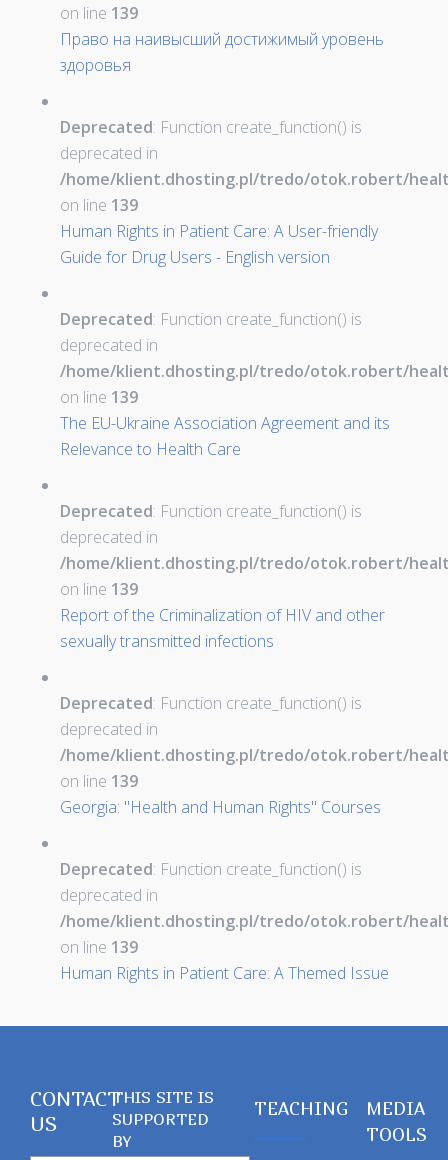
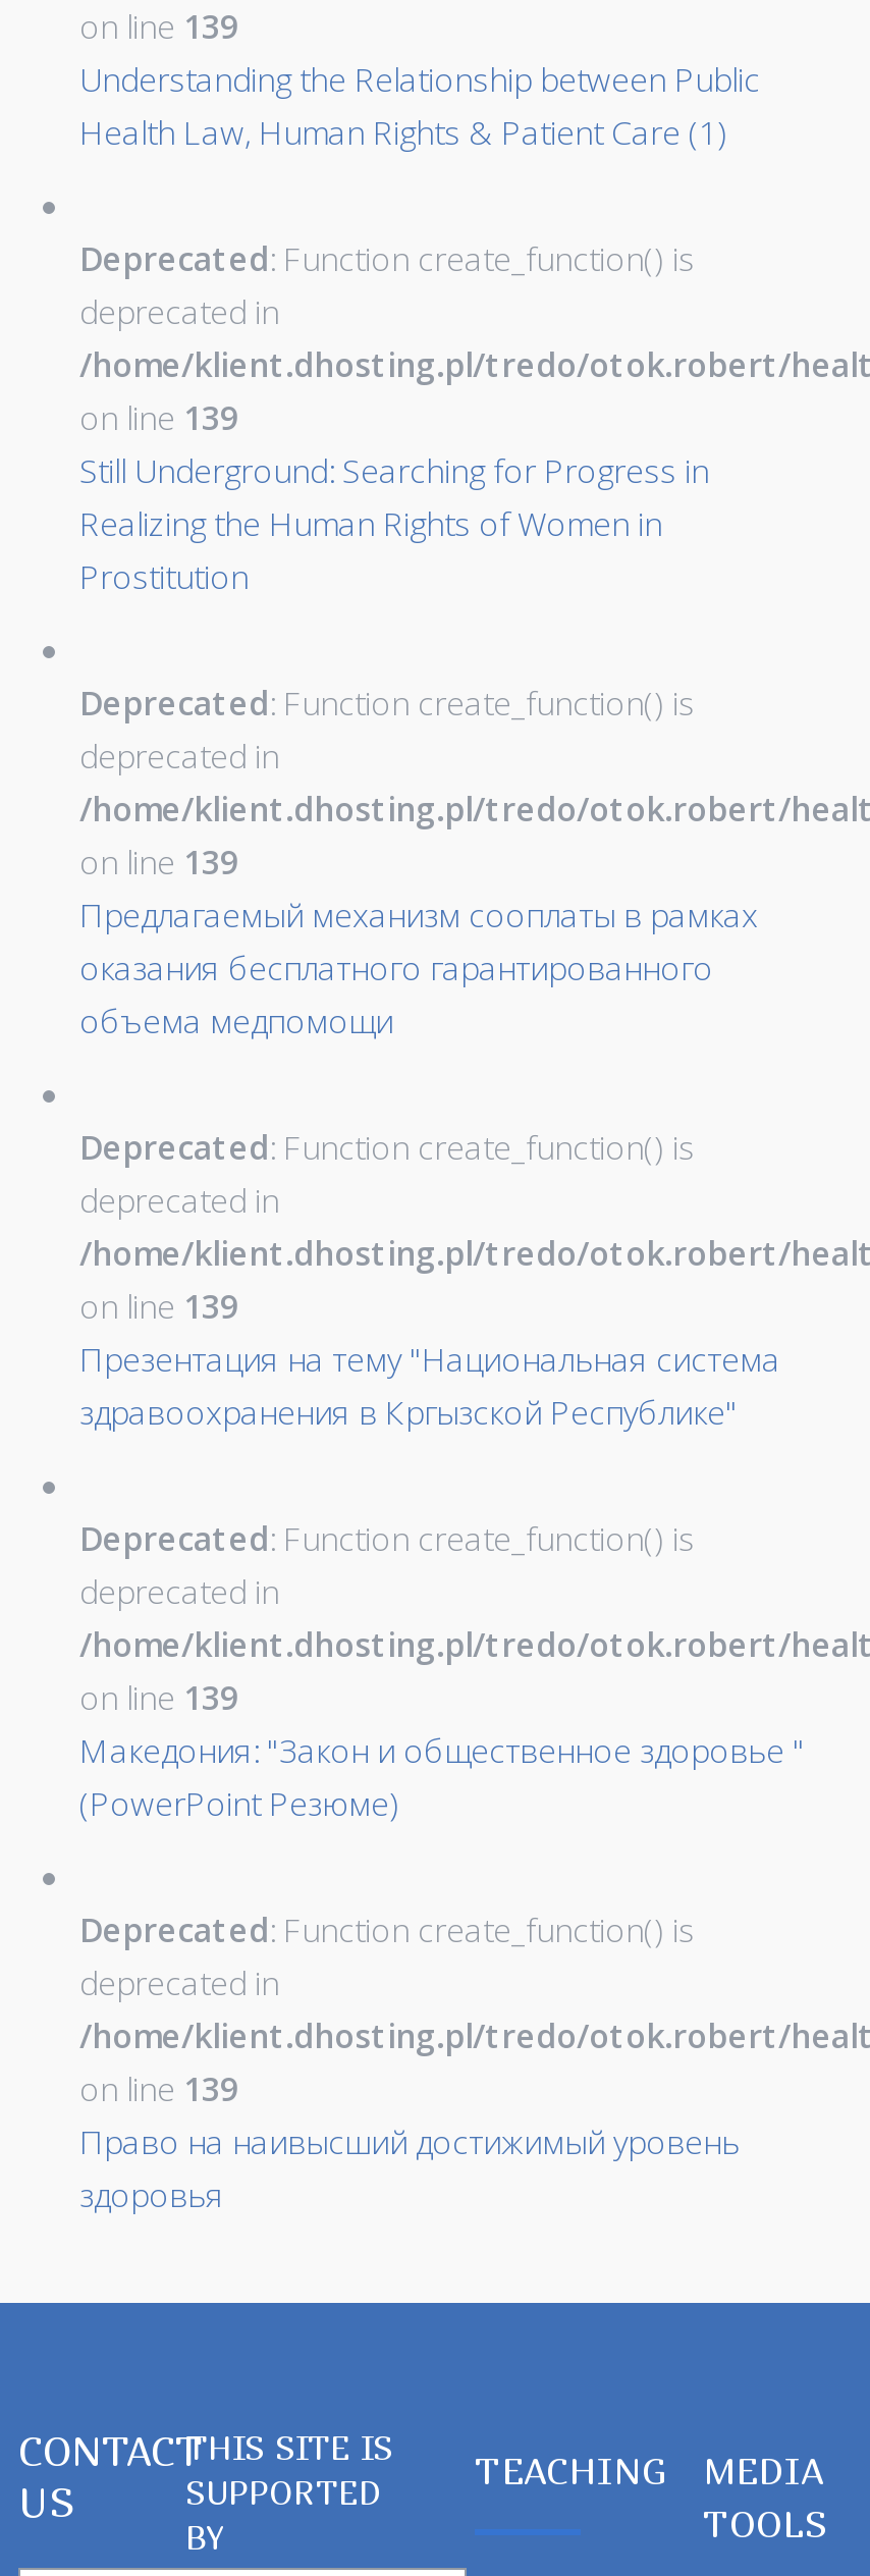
moved [60,28,384,76] -> [79,2120,740,2218]: Право на наивысший достижимый уровень | здоровья
none -> [79,58,760,156] Understanding the Relationship between Public | Health Law, Human Rights & Patient Care (1)
[60,220,378,268] Human Rights in Patient Care: A User-friendly | Guide for Drug Users - English version -> [79,449,709,600] Still Underground: Searching for Progress in | Realizing the Human Rights of Women in | Prostitution
[60,412,390,460] The EU-Ukraine Association Agreement and its | Relevance to Health Care -> [79,893,758,1044] Предлагаемый механизм сооплаты в рамках | оказания бесплатного гарантированного | объема медпомощи
[60,604,385,652] Report of the Criminalization of HIV and other | sexually transmitted infections -> [79,1338,780,1436] Презентация на тему "Национальная система | здравоохранения в Кргызской Республике"
[60,796,381,818] Georgia: "Health and Human Rights" Courses -> [79,1729,805,1827] Македония: "Закон и общественное здоровье " | (PowerPoint Резюме)
[60,962,389,984] Human Rights in Patient Care: A Themed Issue -> none

